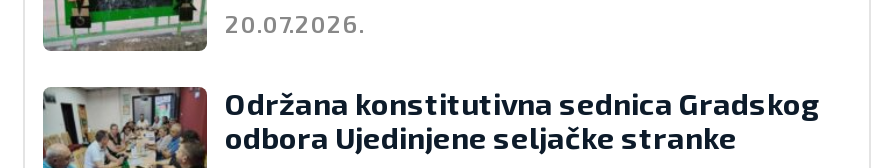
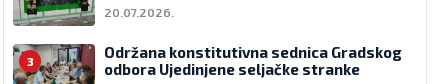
none -> [26,54,33,67] 3

